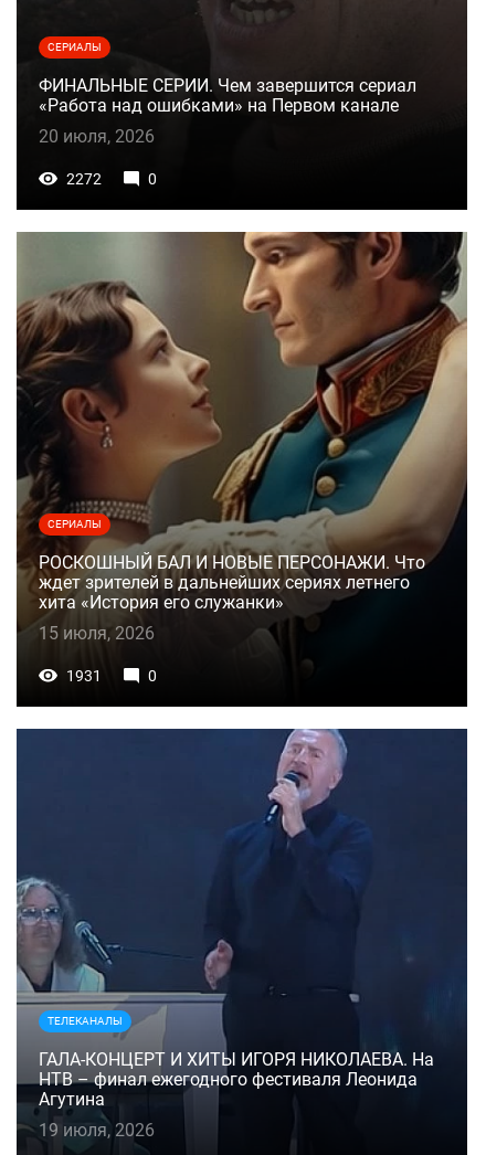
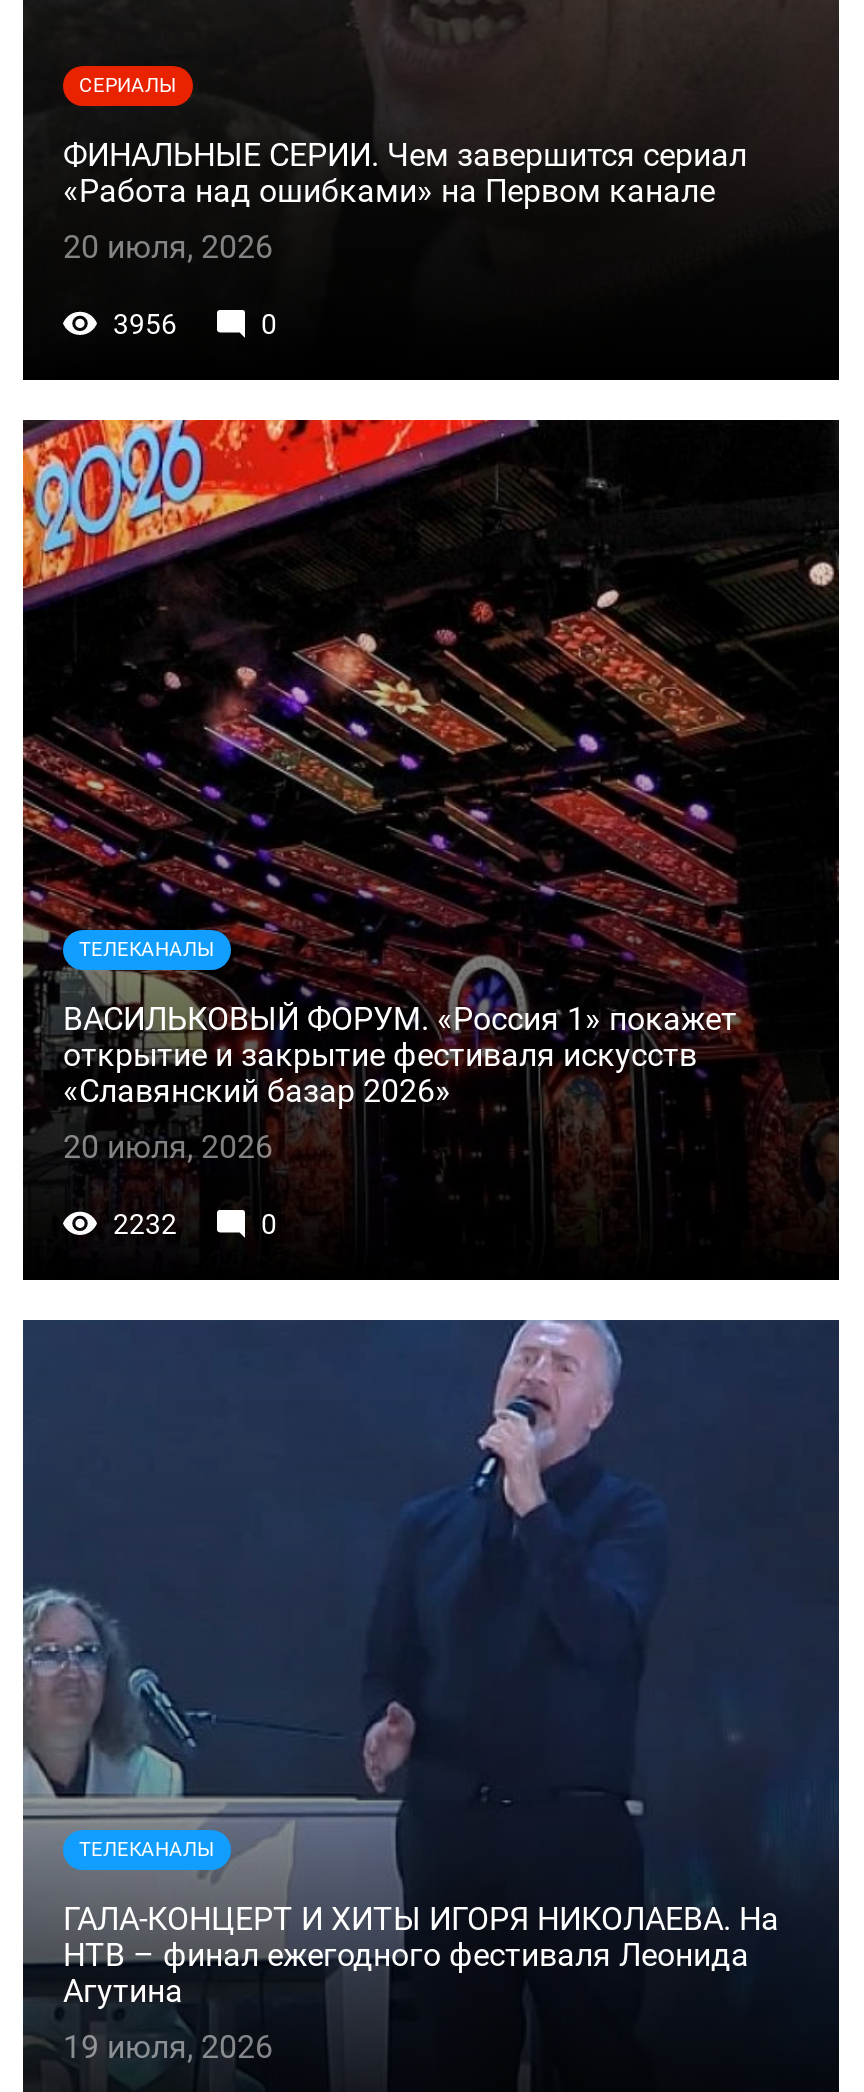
[66,170,102,187] 2272 -> [113,307,177,339] 3956
[15,231,468,660] [image] | СЕРИАЛЫ -> [21,418,841,1198] [image] | ТЕЛЕКАНАЛЫ
[39,552,425,613] РОСКОШНЫЙ БАЛ И НОВЫЕ ПЕРСОНАЖИ. Что | ждет зрителей в дальнейших сериях летнего | хита «История его служанки» -> [63,1000,737,1110] ВАСИЛЬКОВЫЙ ФОРУМ. «Россия 1» покажет | открытие и закрытие фестиваля искусств | «Славянский базар 2026»
[39,623,155,644] 15 июля, 2026 -> [63,1128,273,1166] 20 июля, 2026
[66,666,102,684] 1931 -> [113,1207,177,1239] 2232

